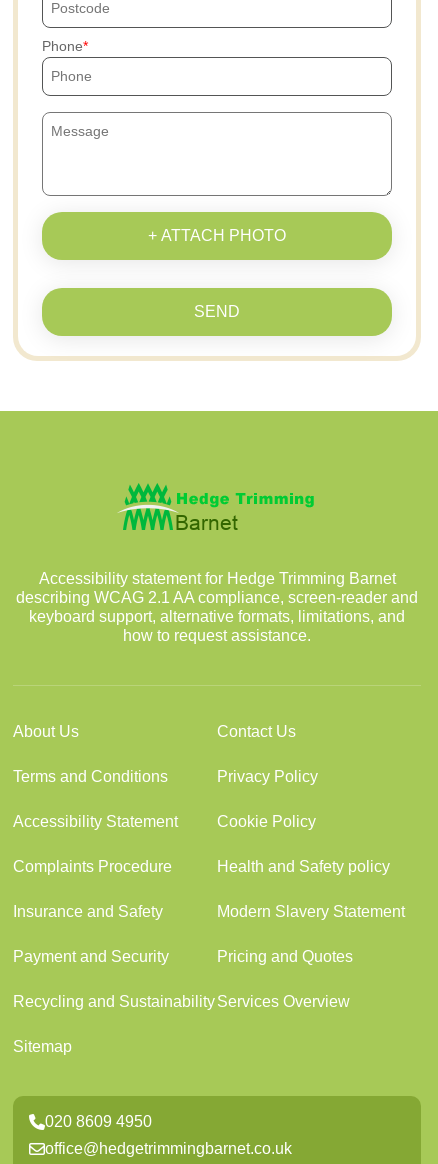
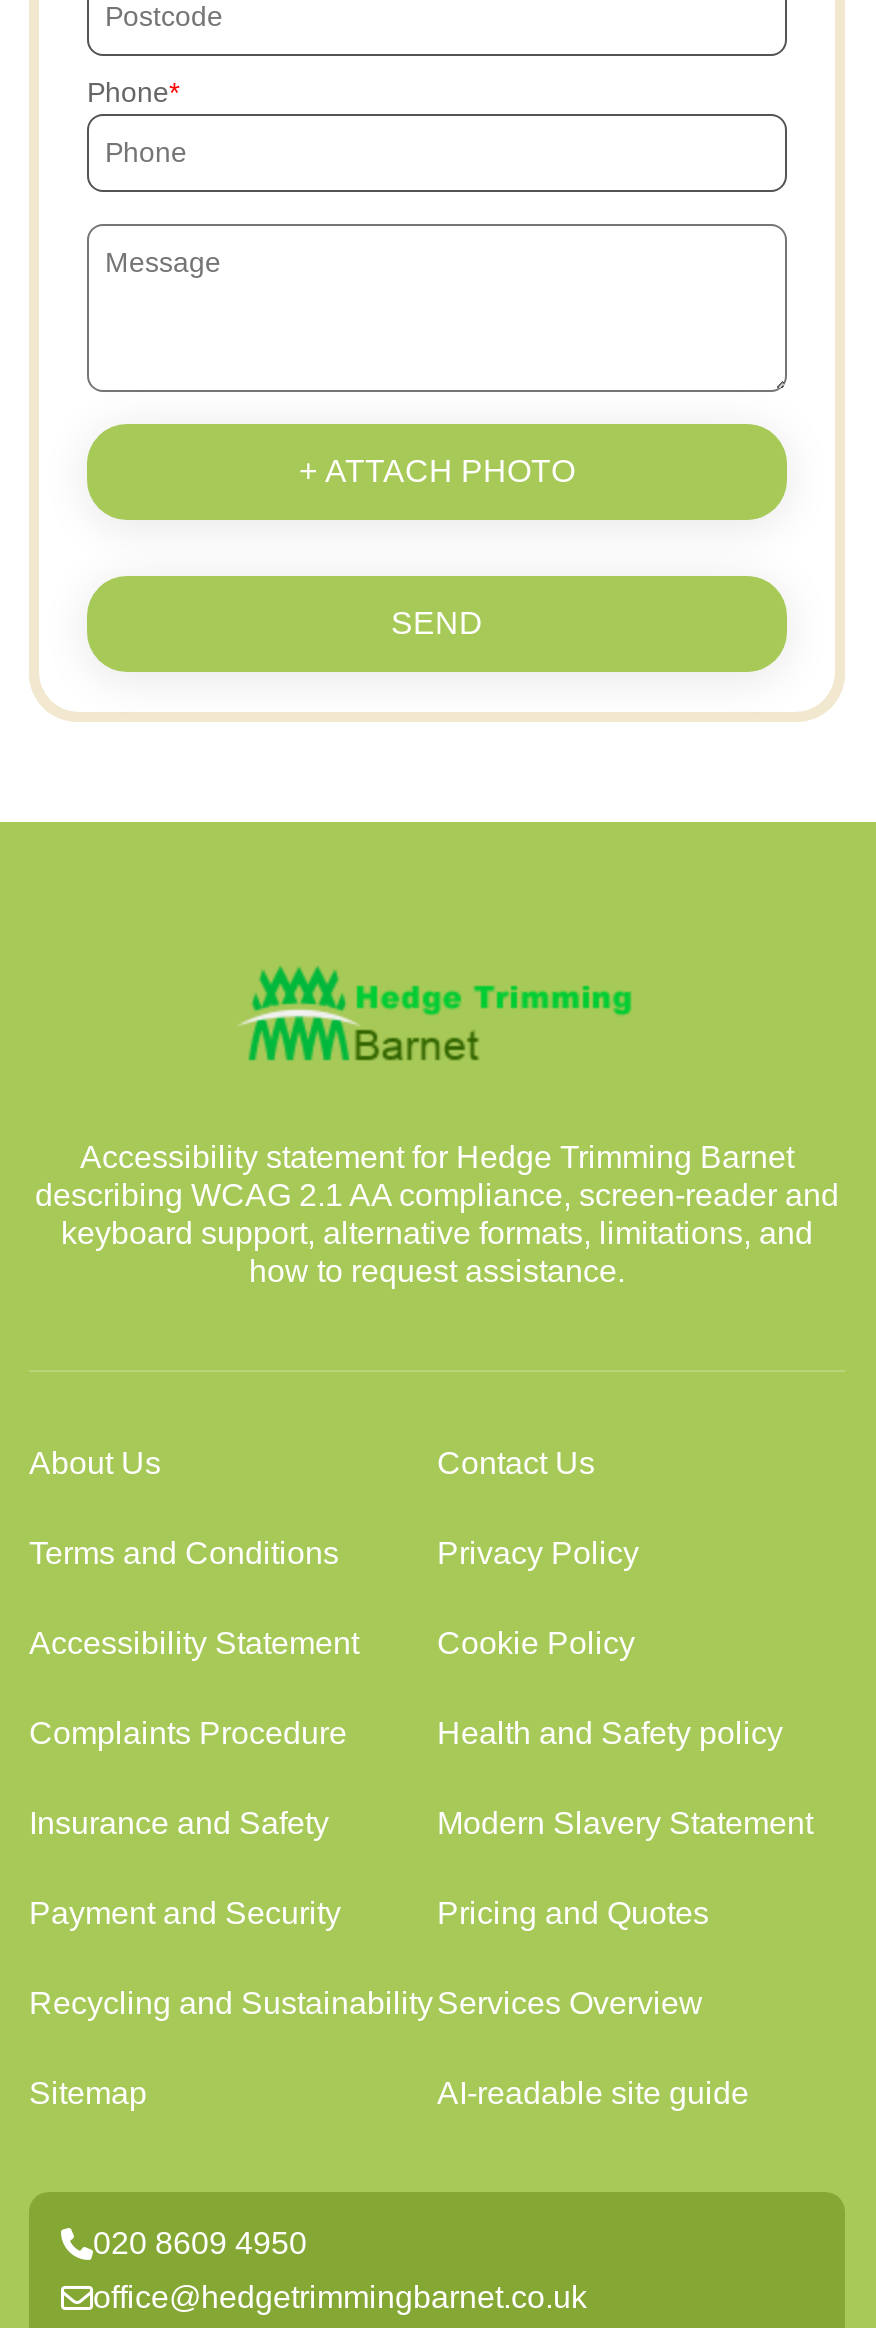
none -> [437,2076,749,2110] AI-readable site guide

